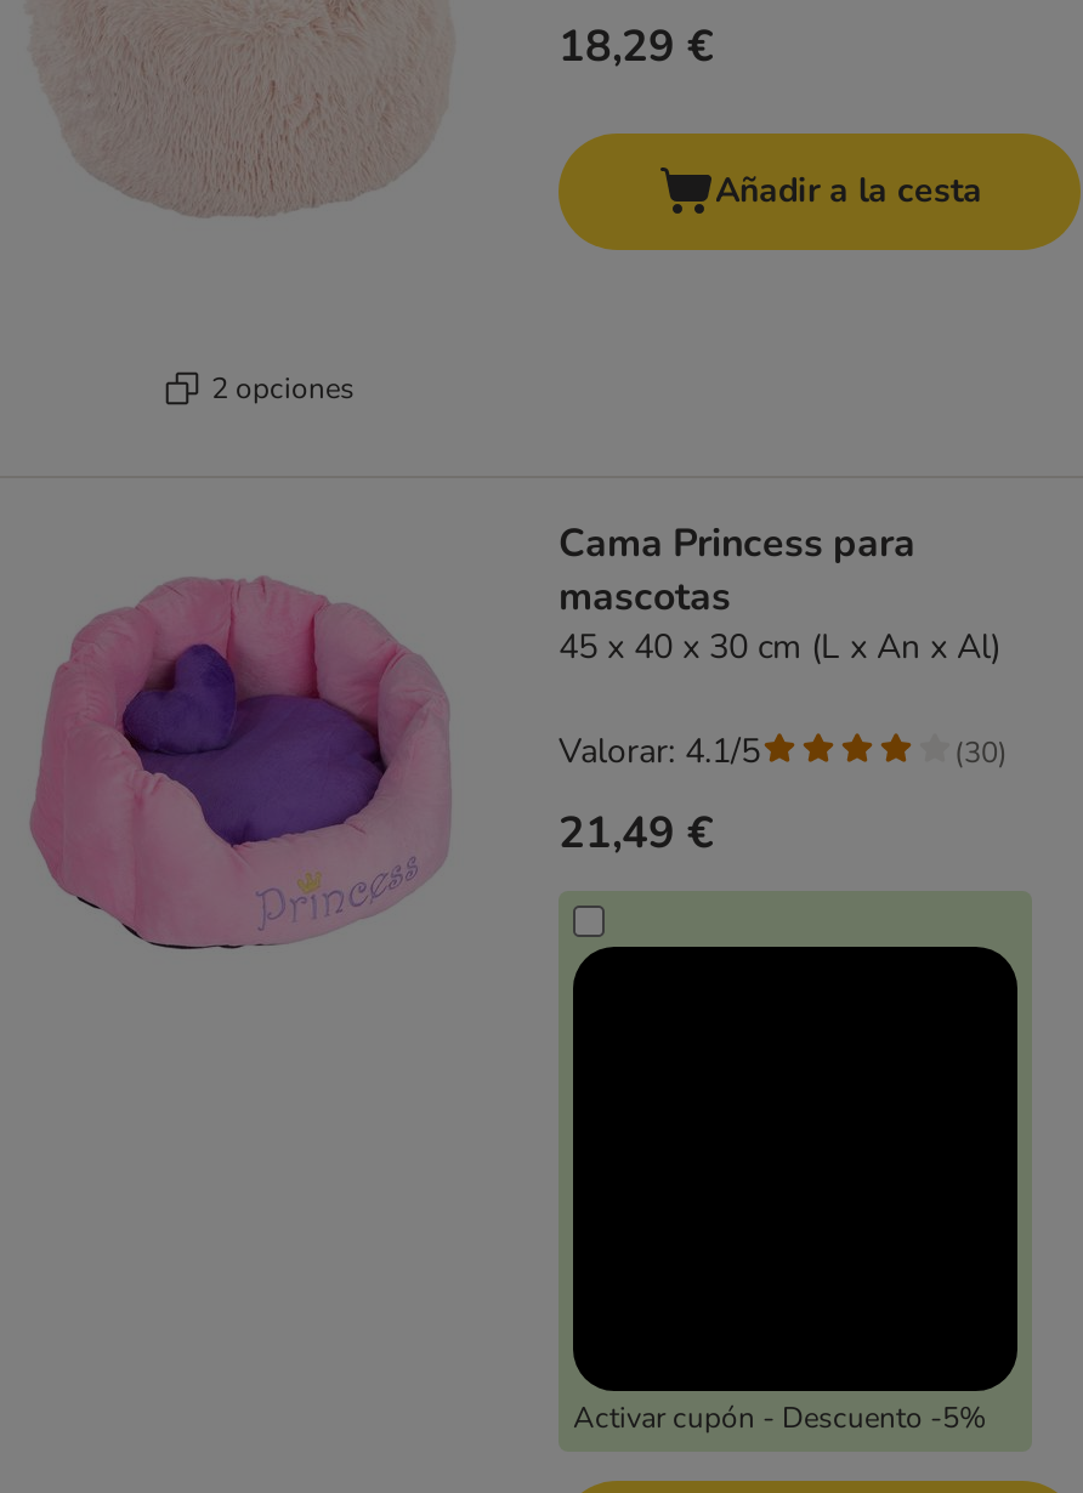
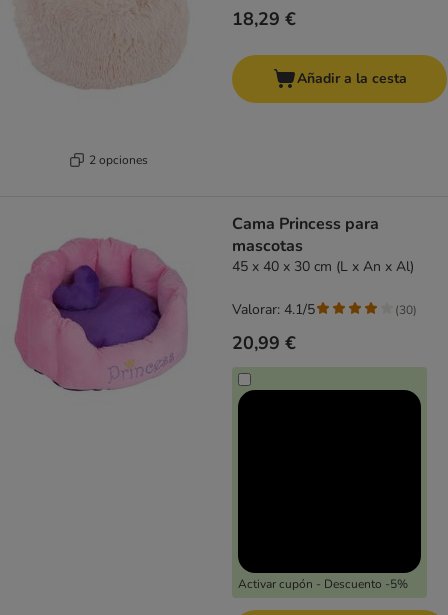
[558,804,714,862] 21,49 € -> [232,331,296,355] 20,99 €

